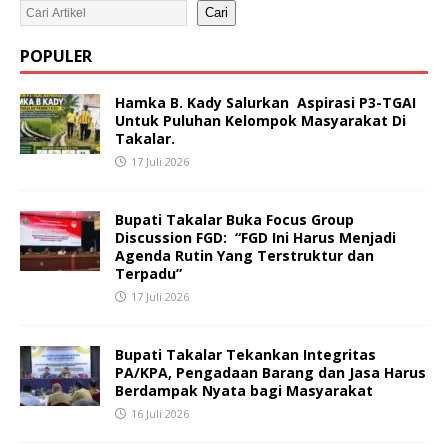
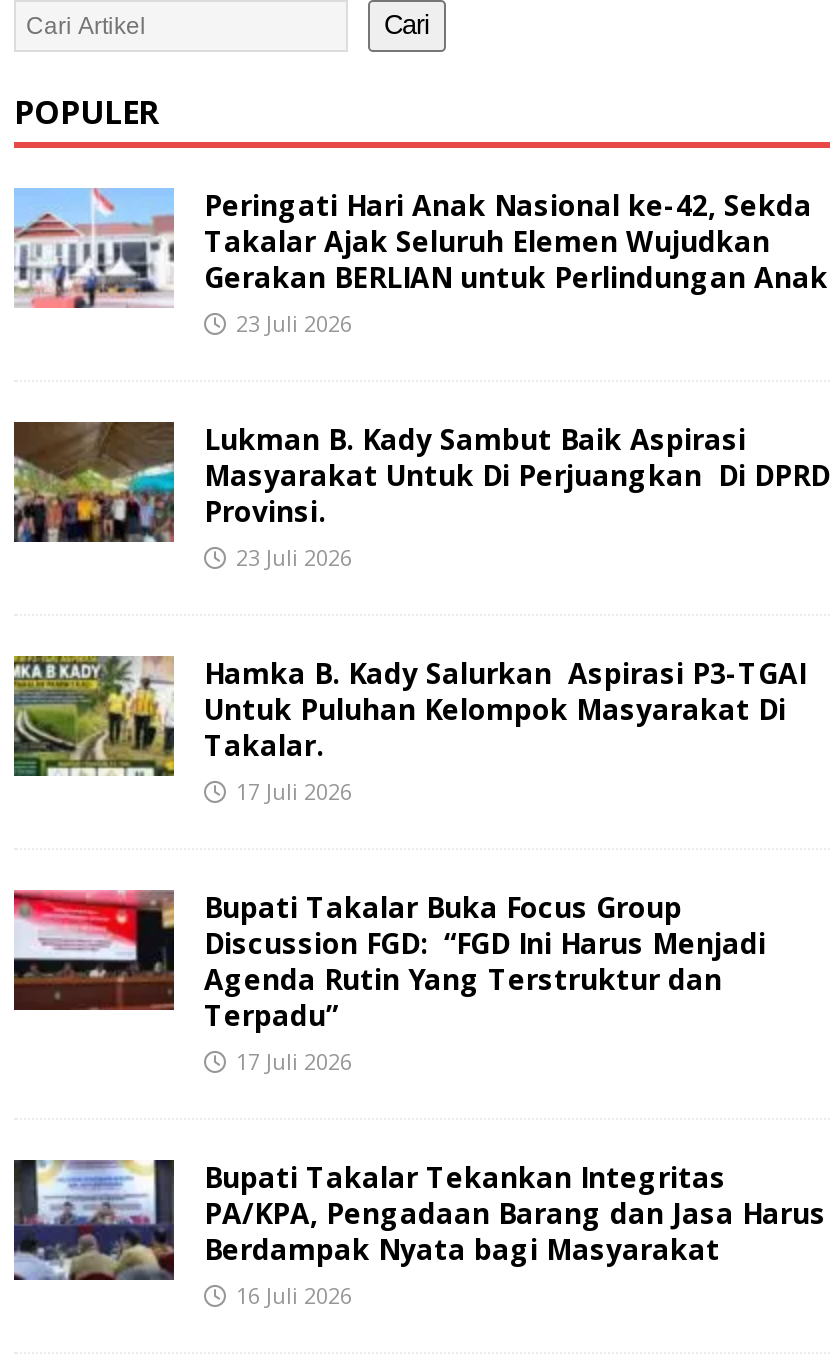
none -> [12,420,176,544] [image]
none -> [14,185,830,571] [image] | Peringati Hari Anak Nasional ke-42, Sekda | Takalar Ajak Seluruh Elemen Wujudkan | Gerakan BERLIAN untuk Perlindungan Anak | 23 Juli 2026 | Lukman B. Kady Sambut Baik Aspirasi | Masyarakat Untuk Di Perjuangkan Di DPRD | Provinsi. | 23 Juli 2026

